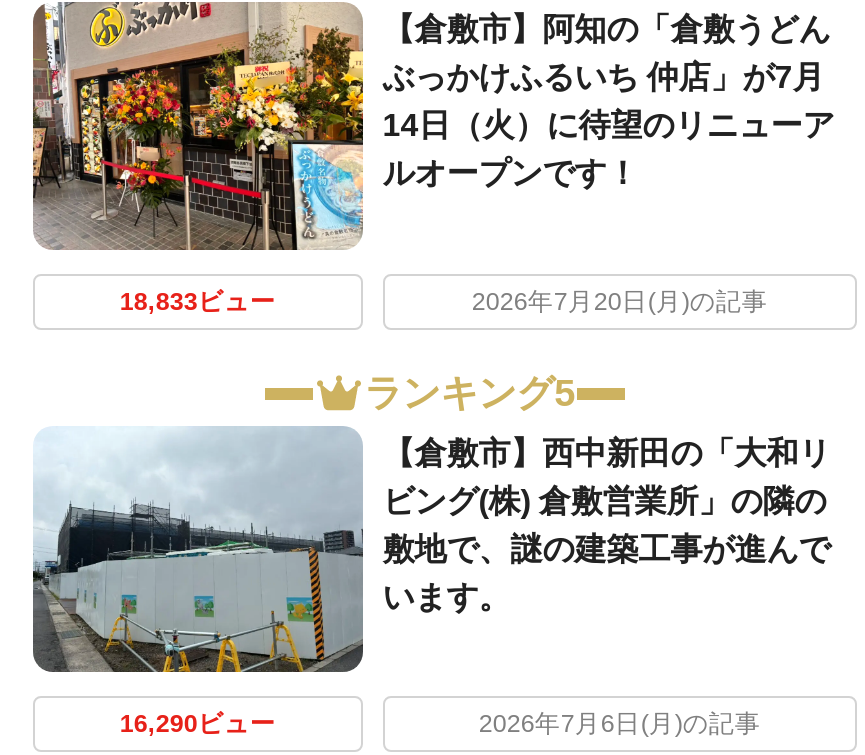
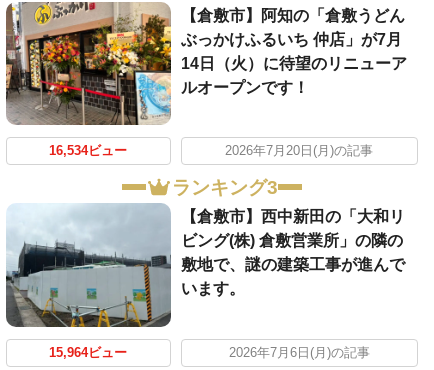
[120,288,276,316] 18,833ビュー -> [49,144,127,158] 16,534ビュー
[364,373,576,415] ランキング5 -> [172,177,278,198] ランキング3
[120,711,276,739] 16,290ビュー -> [49,346,127,360] 15,964ビュー

